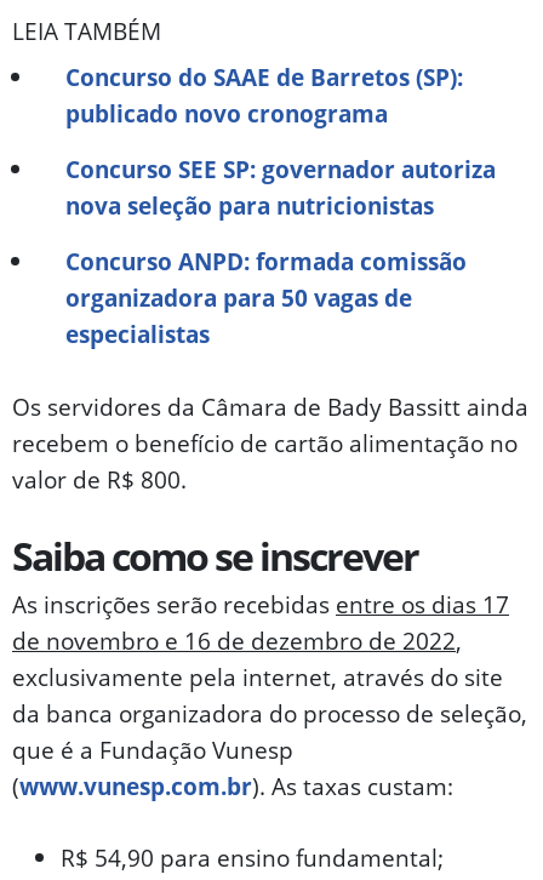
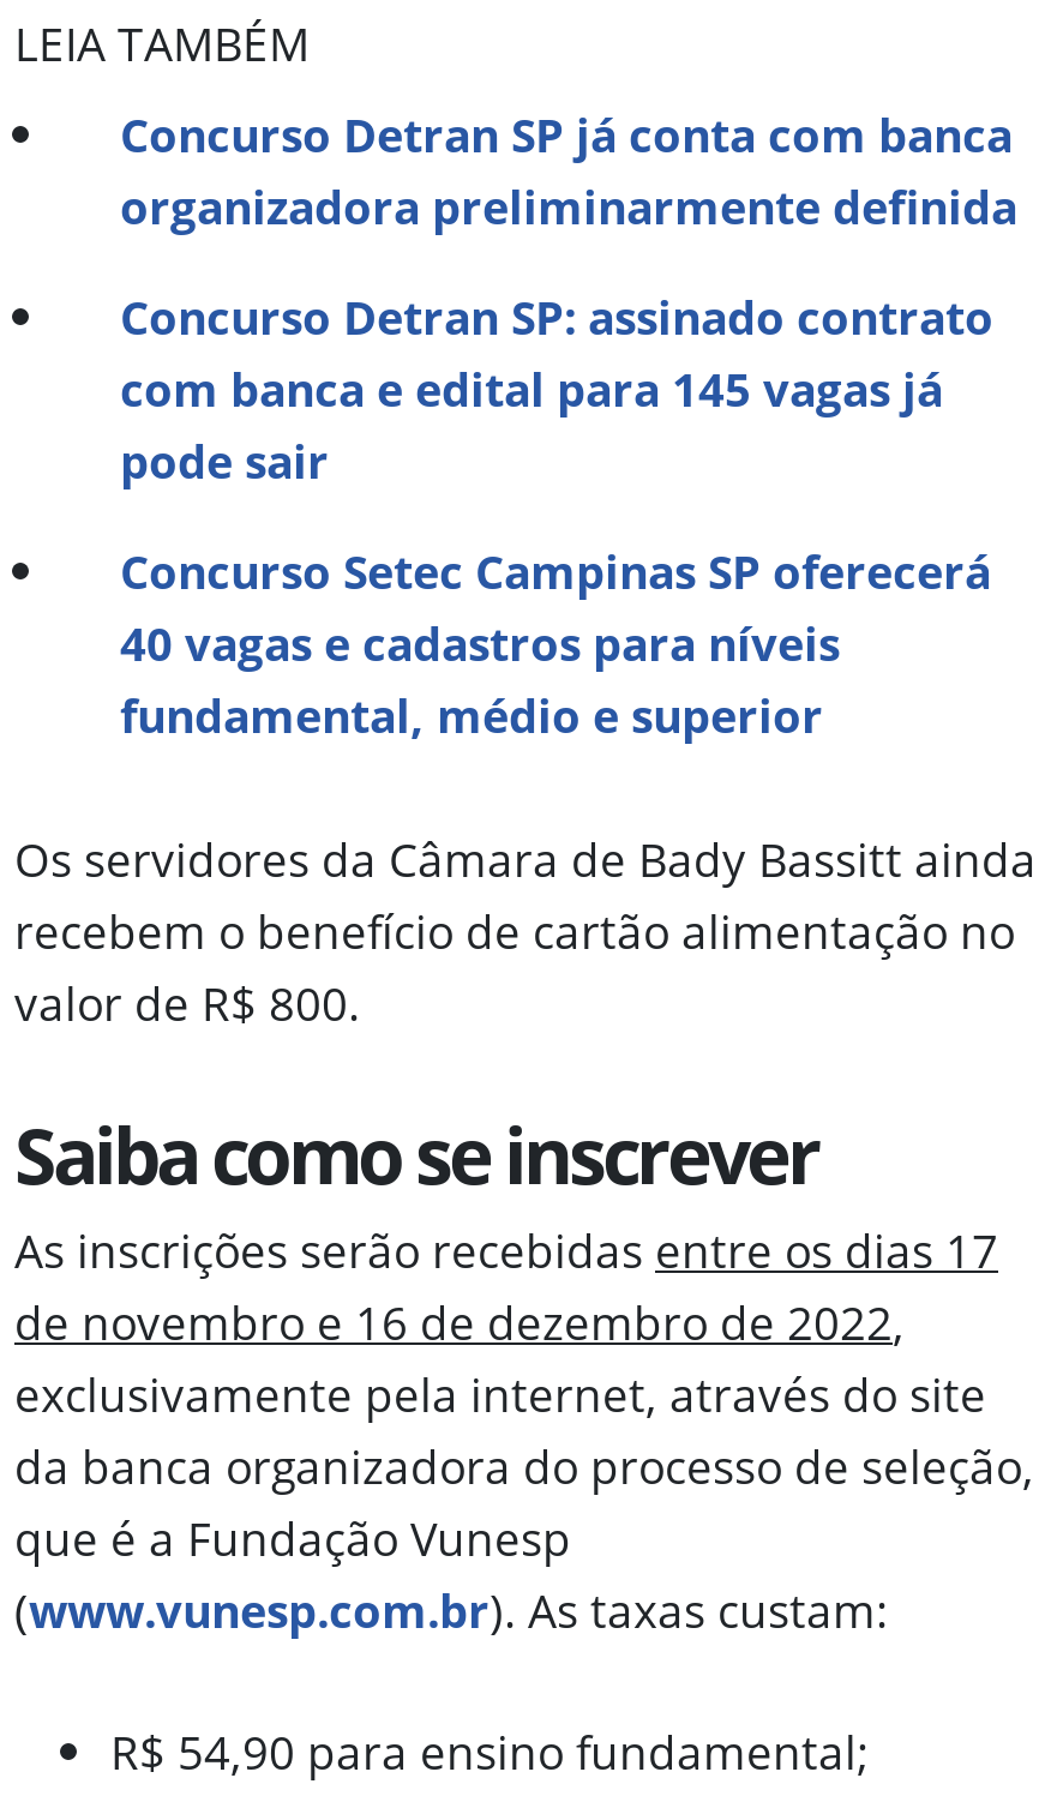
[65,61,463,130] Concurso do SAAE de Barretos (SP): | publicado novo cronograma -> [120,102,1017,239] Concurso Detran SP já conta com banca | organizadora preliminarmente definida
[65,153,496,222] Concurso SEE SP: governador autoriza | nova seleção para nutricionistas -> [120,284,993,493] Concurso Detran SP: assinado contrato | com banca e edital para 145 vagas já | pode sair
[65,245,467,350] Concurso ANPD: formada comissão | organizadora para 50 vagas de | especialistas -> [120,539,991,747] Concurso Setec Campinas SP oferecerá | 40 vagas e cadastros para níveis | fundamental, médio e superior

